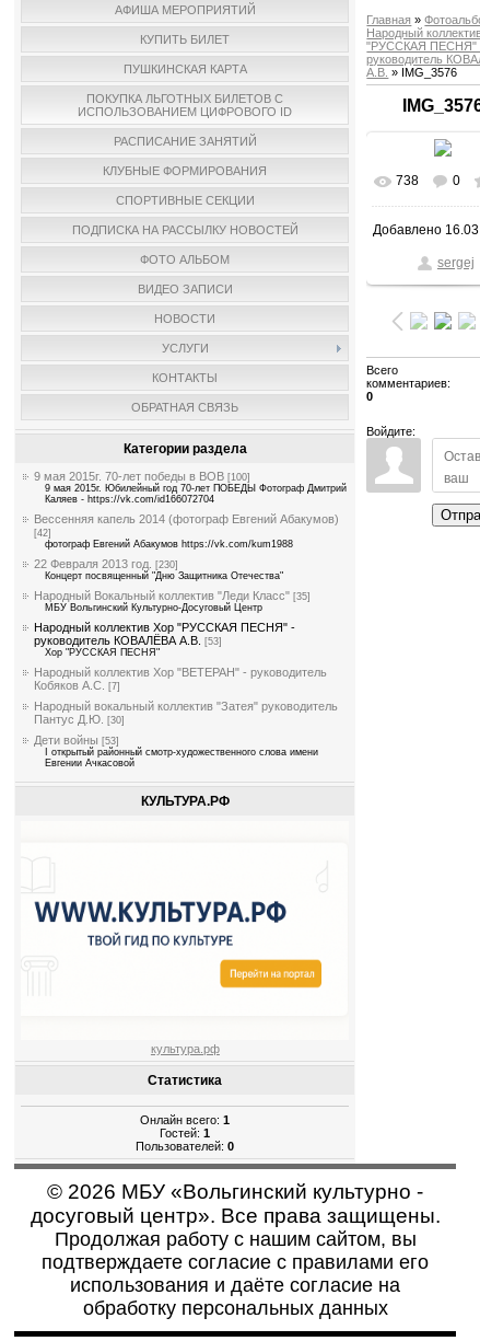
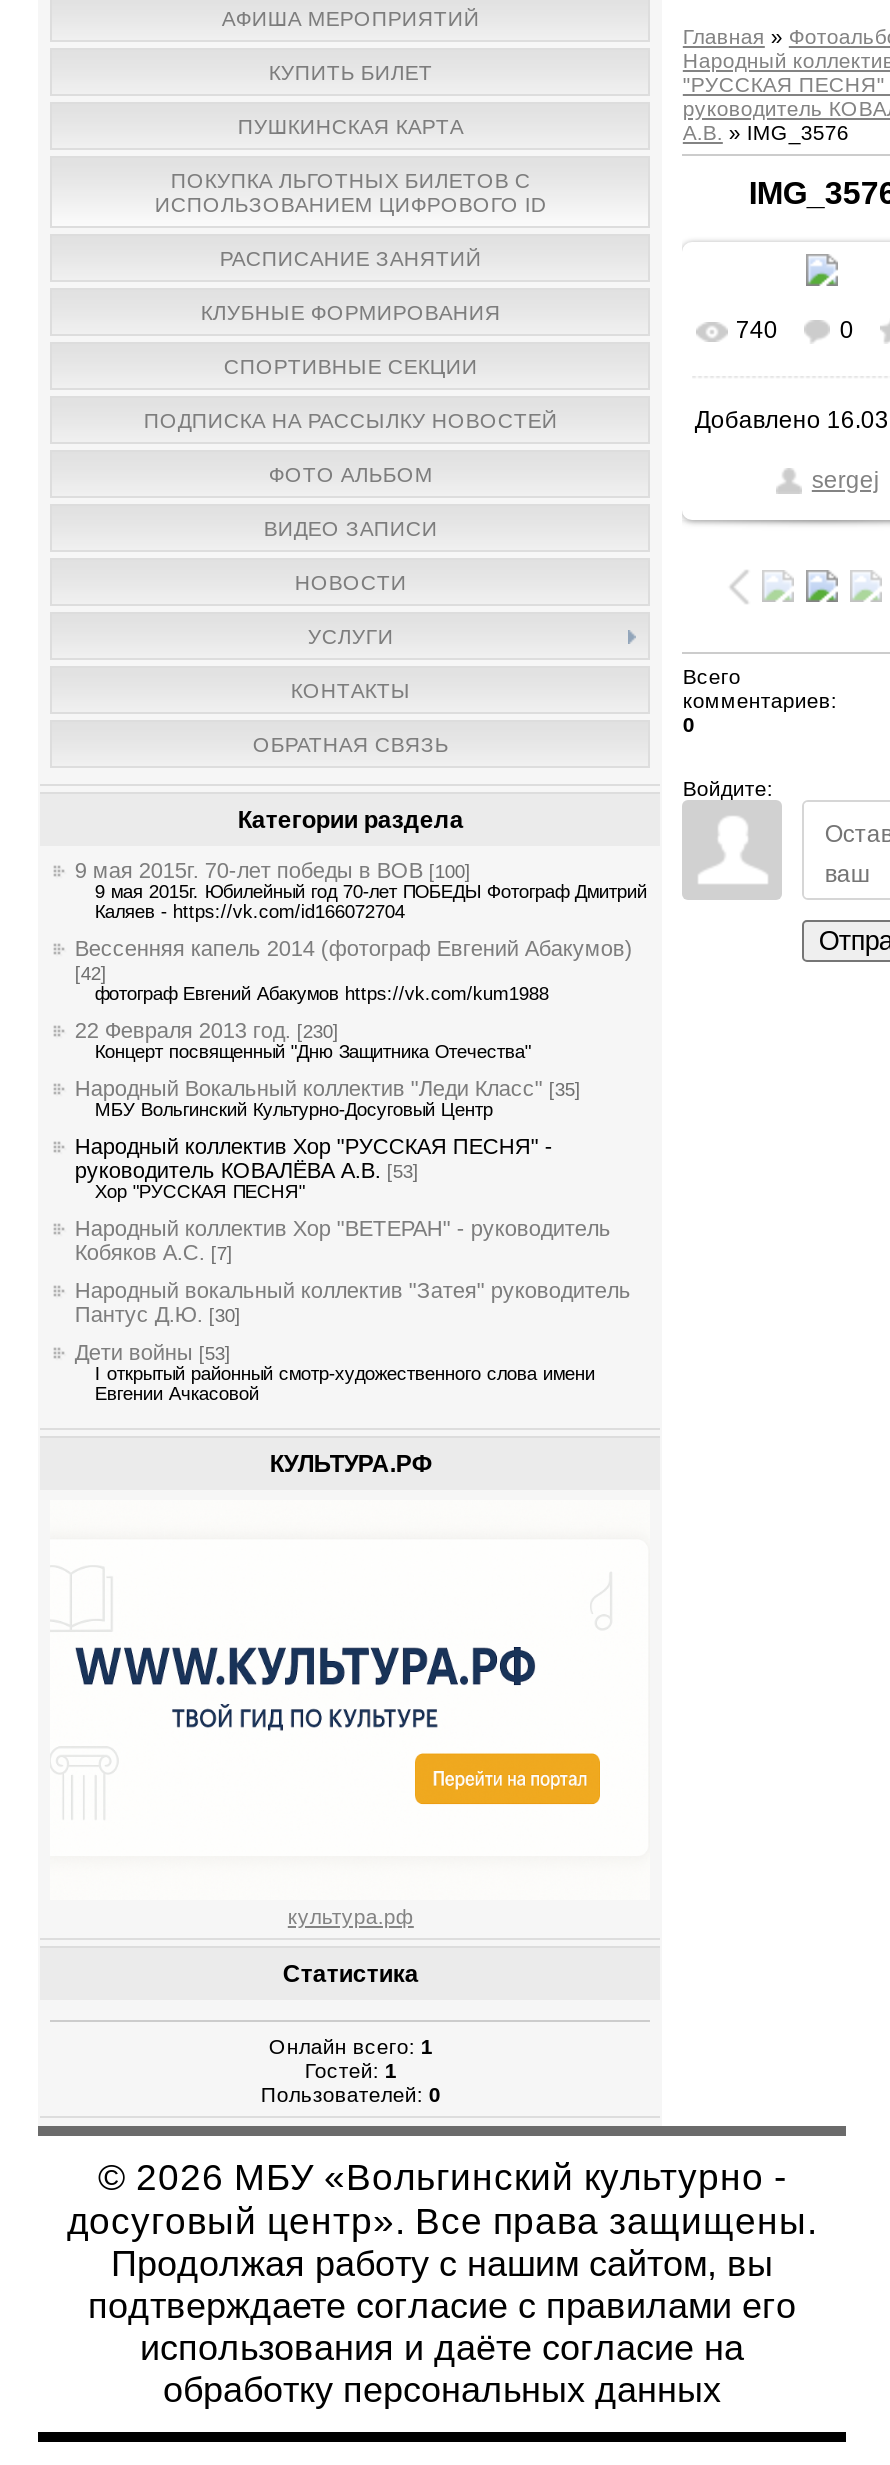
[396,173,419,189] 738 -> [736,316,778,344] 740

